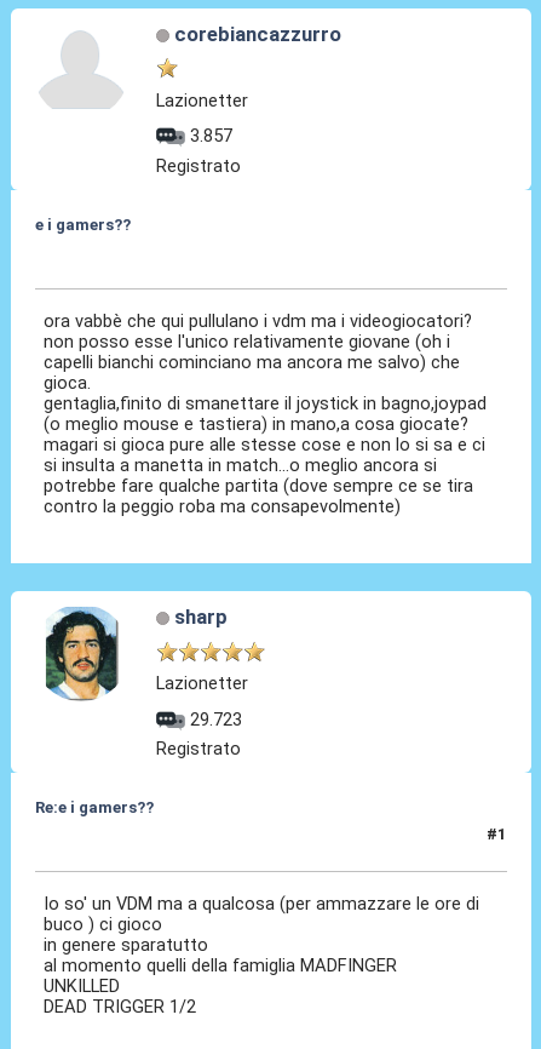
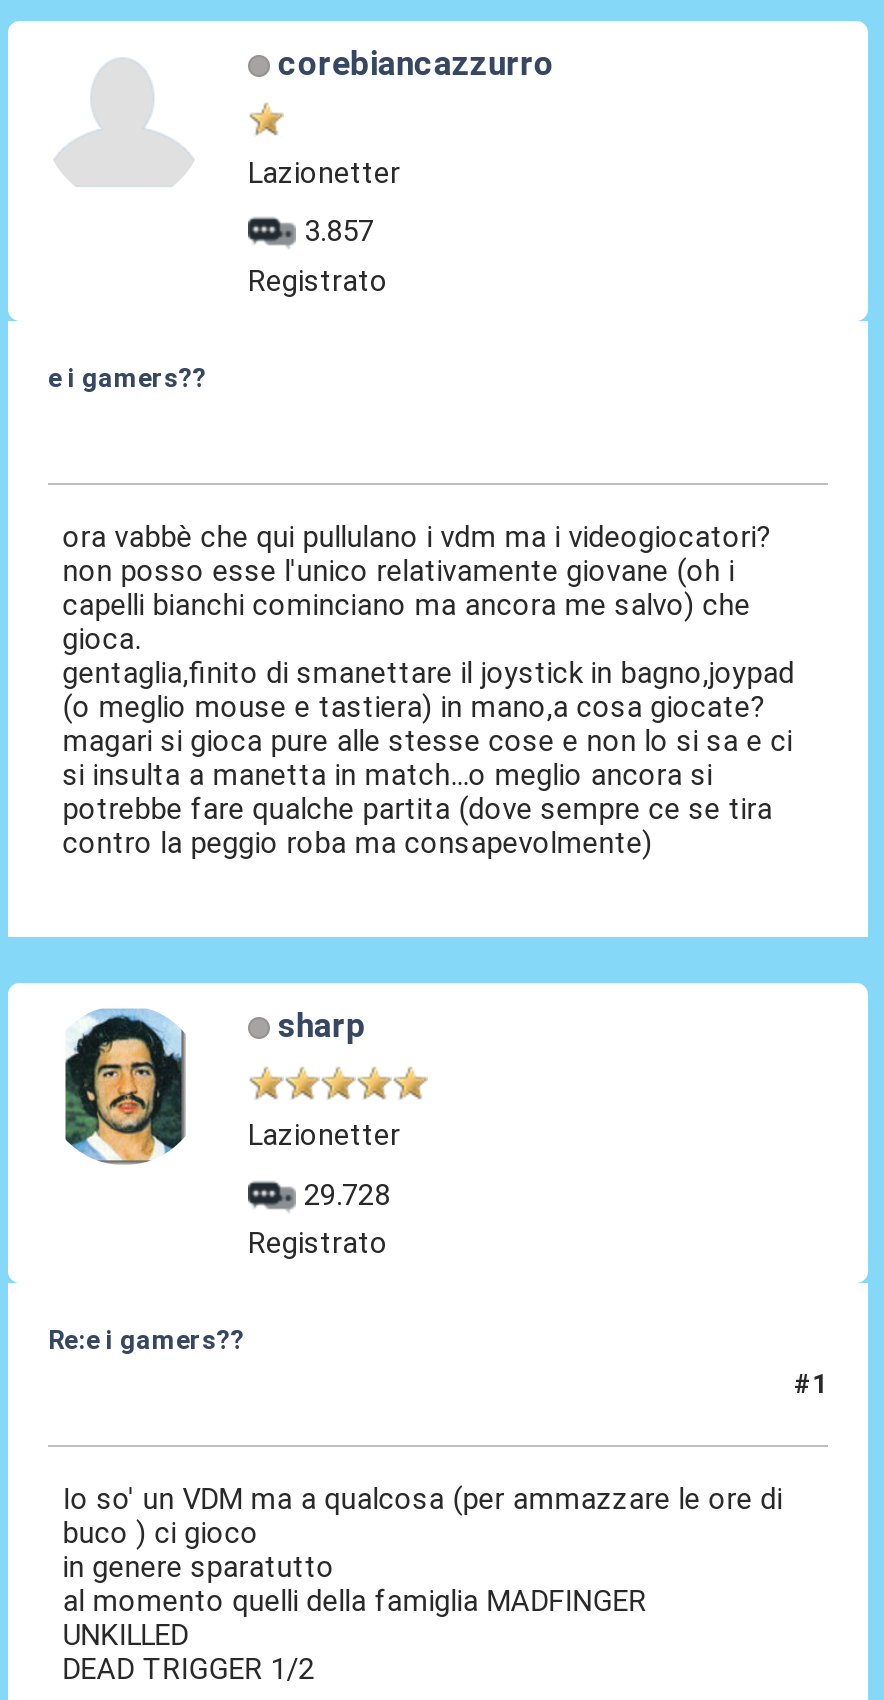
[185,708,242,730] 29.723 -> [296,1176,390,1212] 29.728

